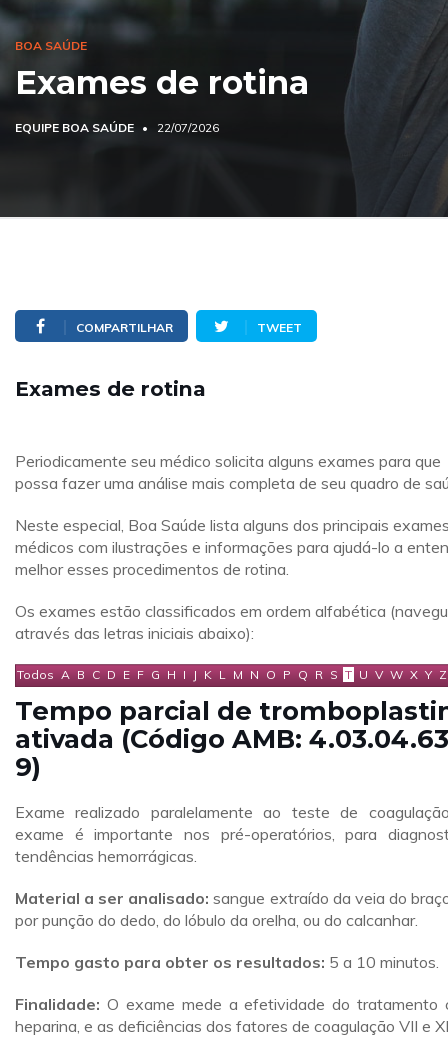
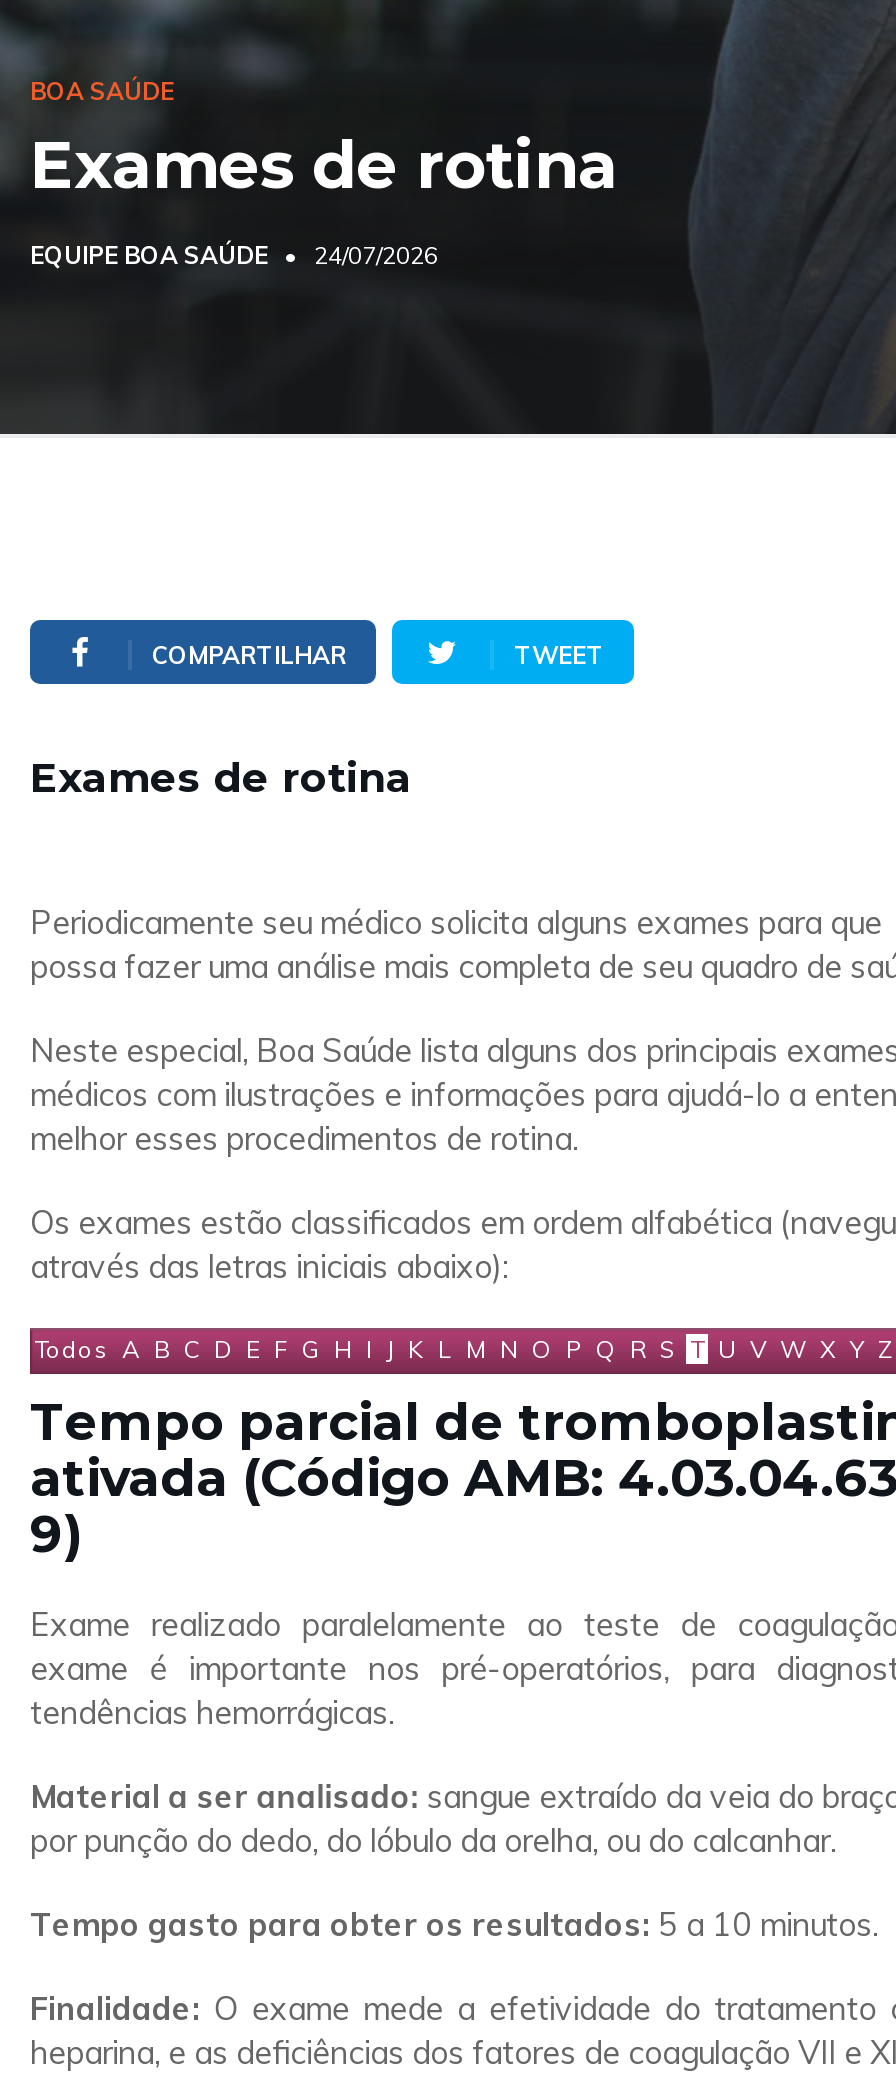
[15,120,219,135] EQUIPE BOA SAÚDE 22/07/2026 -> [30,240,438,270] EQUIPE BOA SAÚDE 24/07/2026

